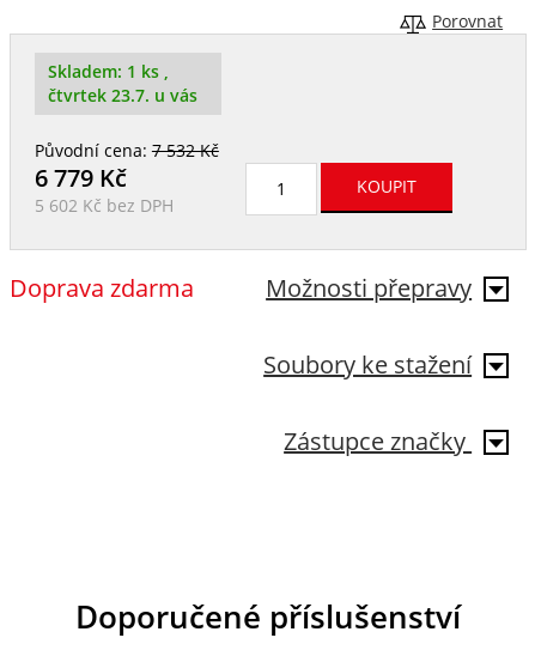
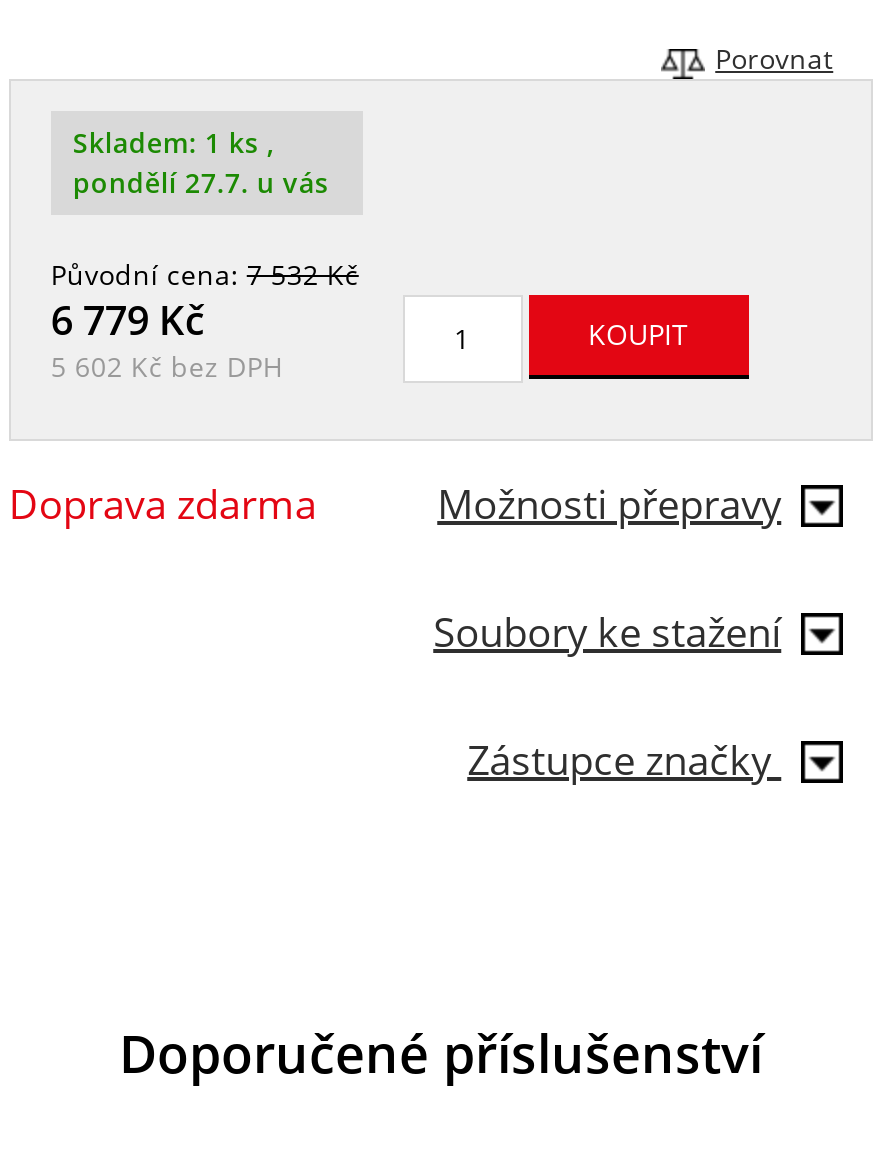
[48,85,197,107] čtvrtek 23.7. u vás -> [73,165,329,201] pondělí 27.7. u vás

